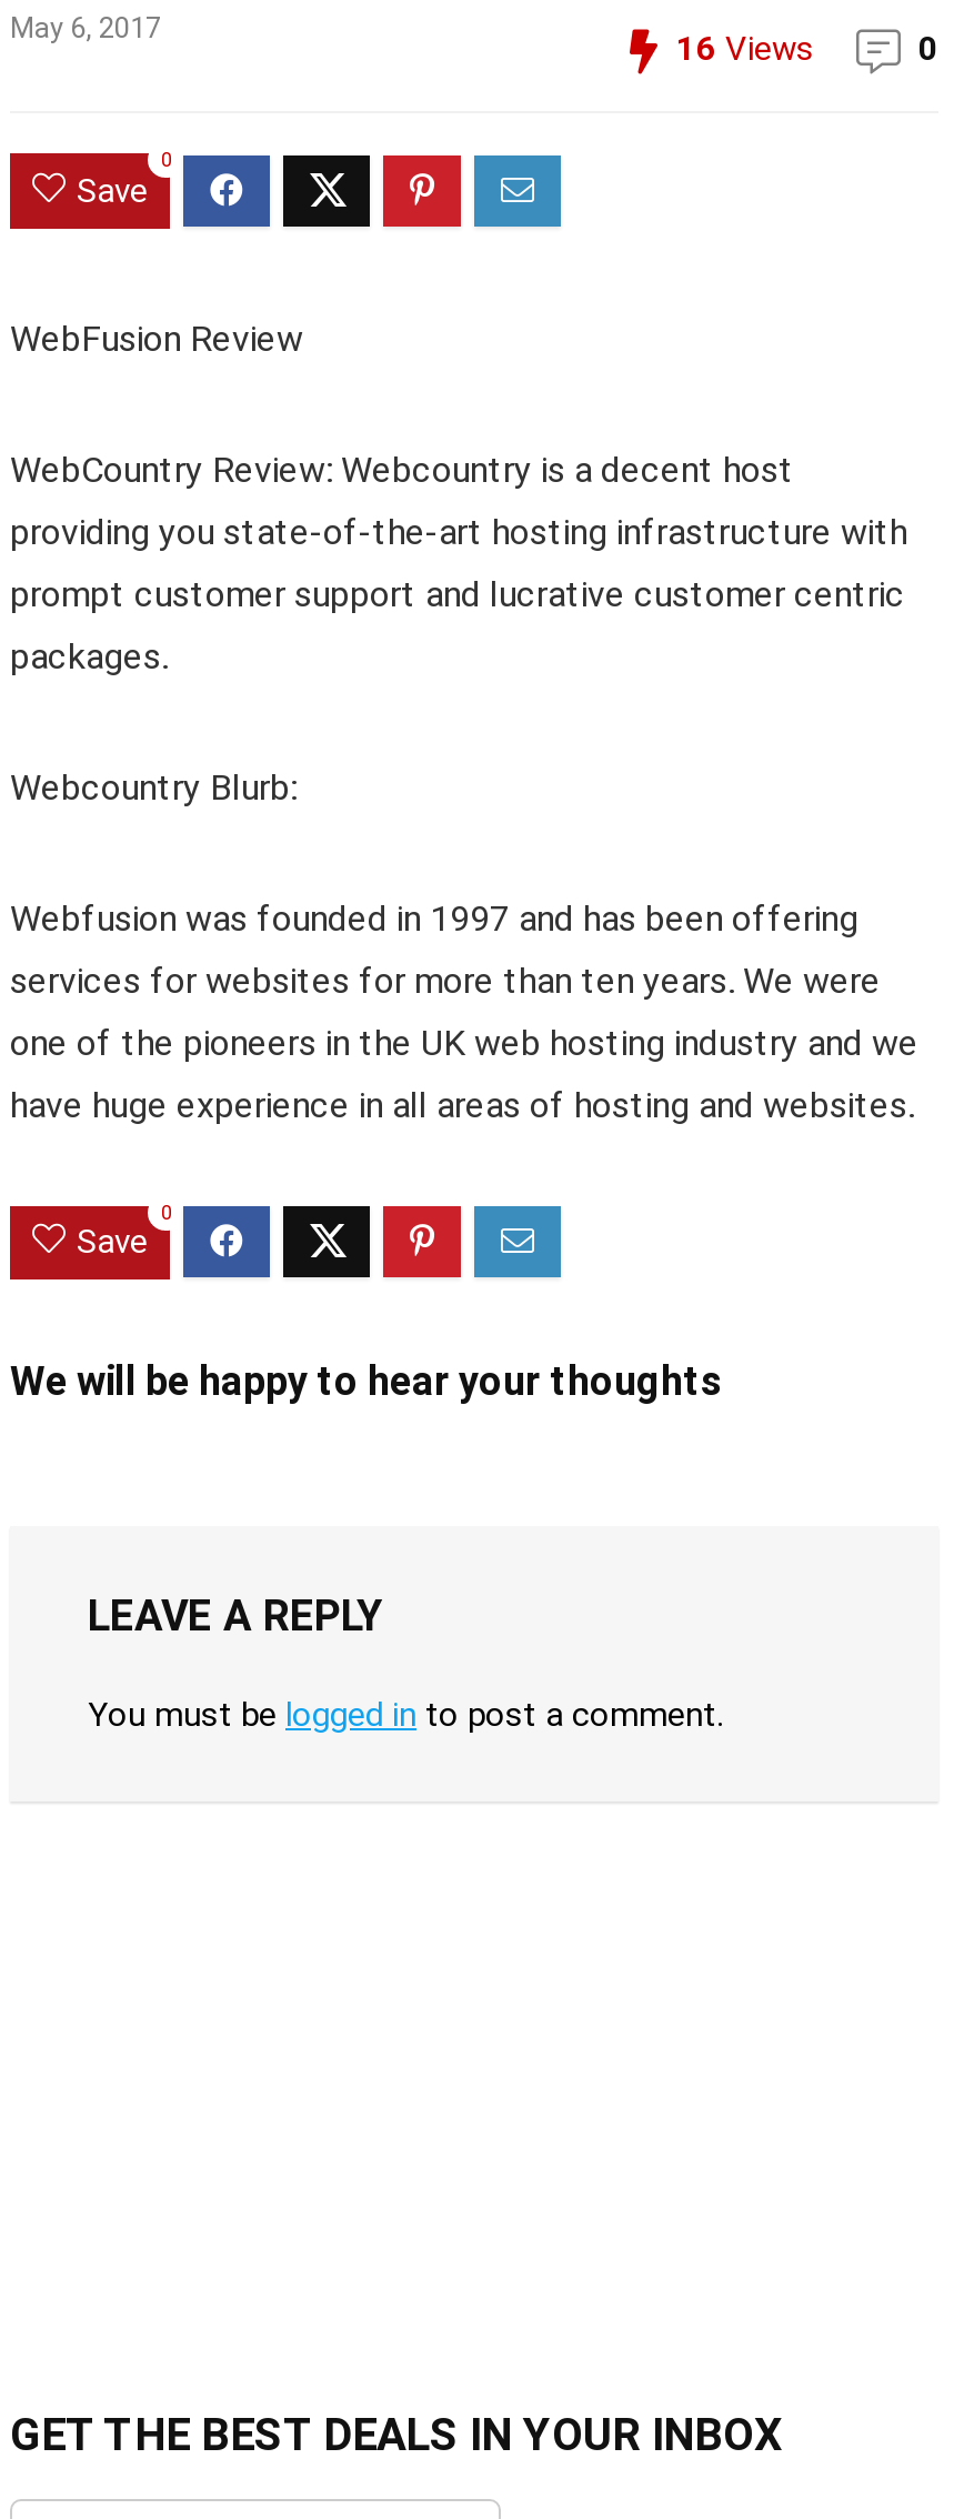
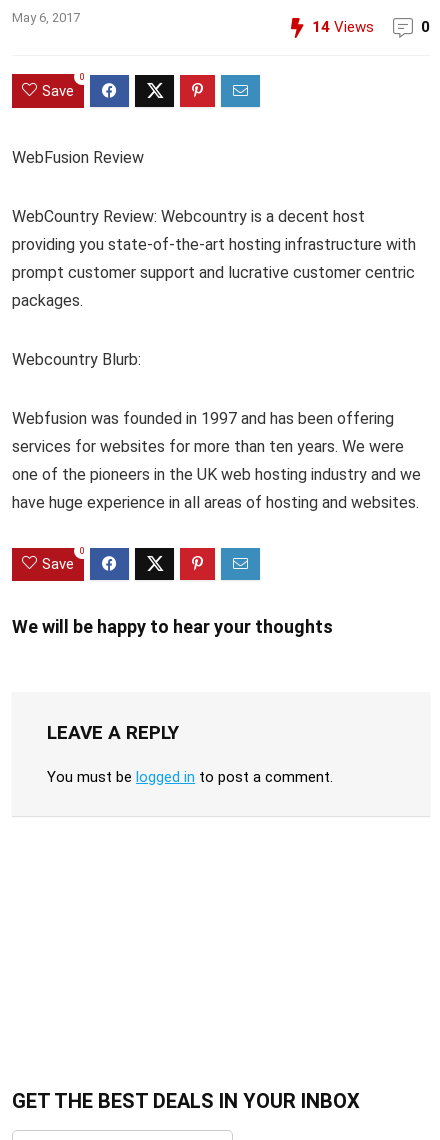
[676,29,814,69] 16 Views -> [312,18,374,36] 14 Views

